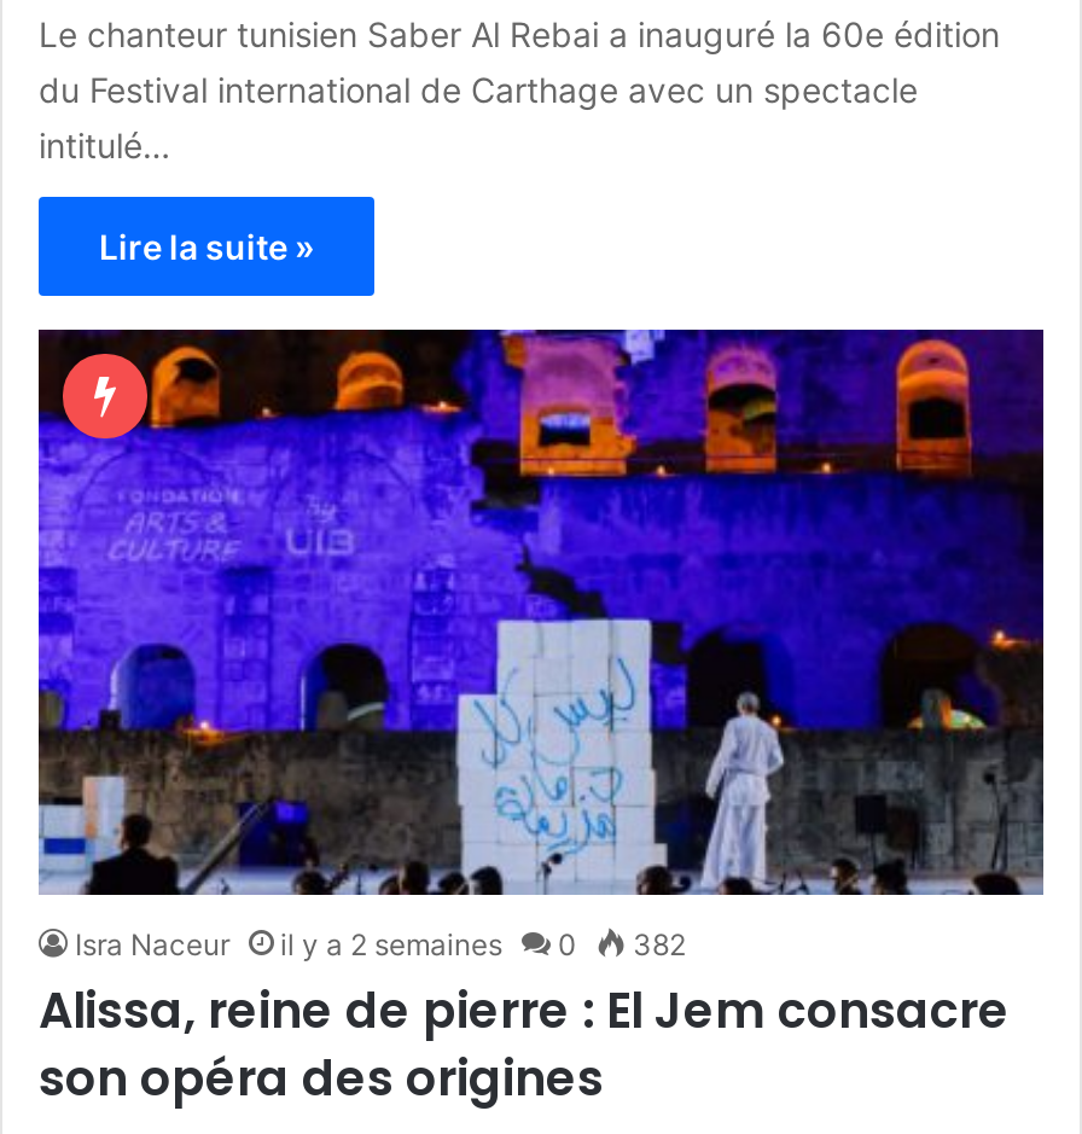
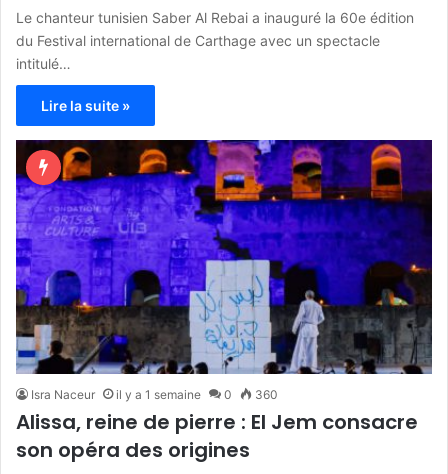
[280,927,502,963] il y a 2 semaines -> [116,387,201,402] il y a 1 semaine
[626,927,686,963] 382 -> [252,387,278,402] 360

